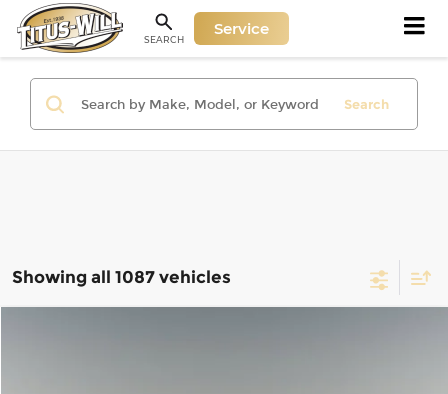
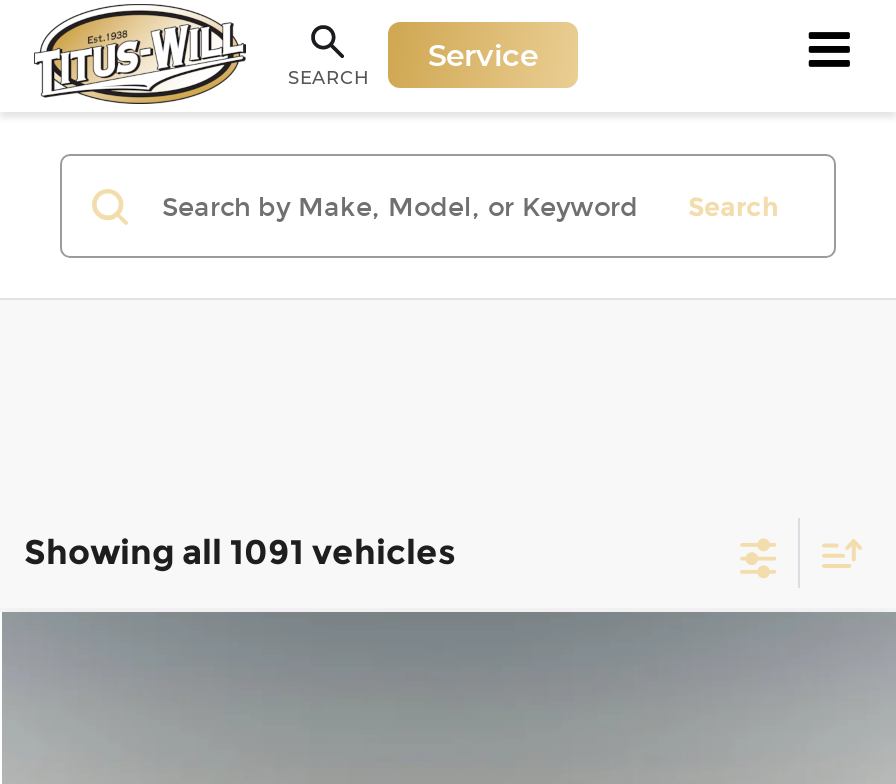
[12,267,231,287] Showing all 1087 vehicles -> [24,532,456,572] Showing all 1091 vehicles

